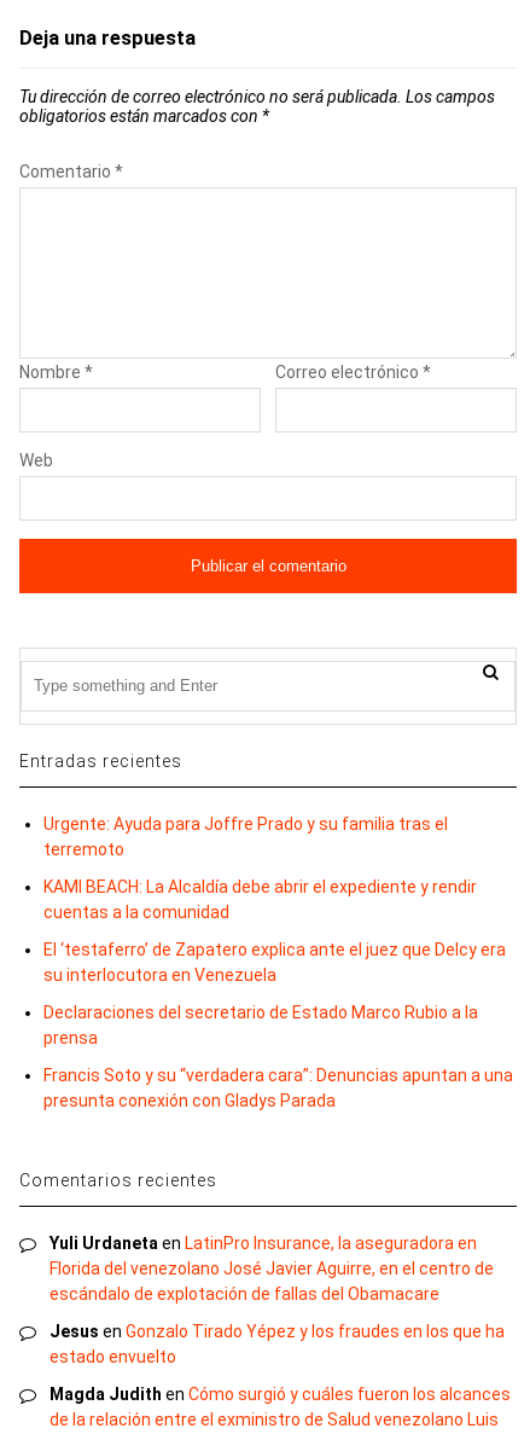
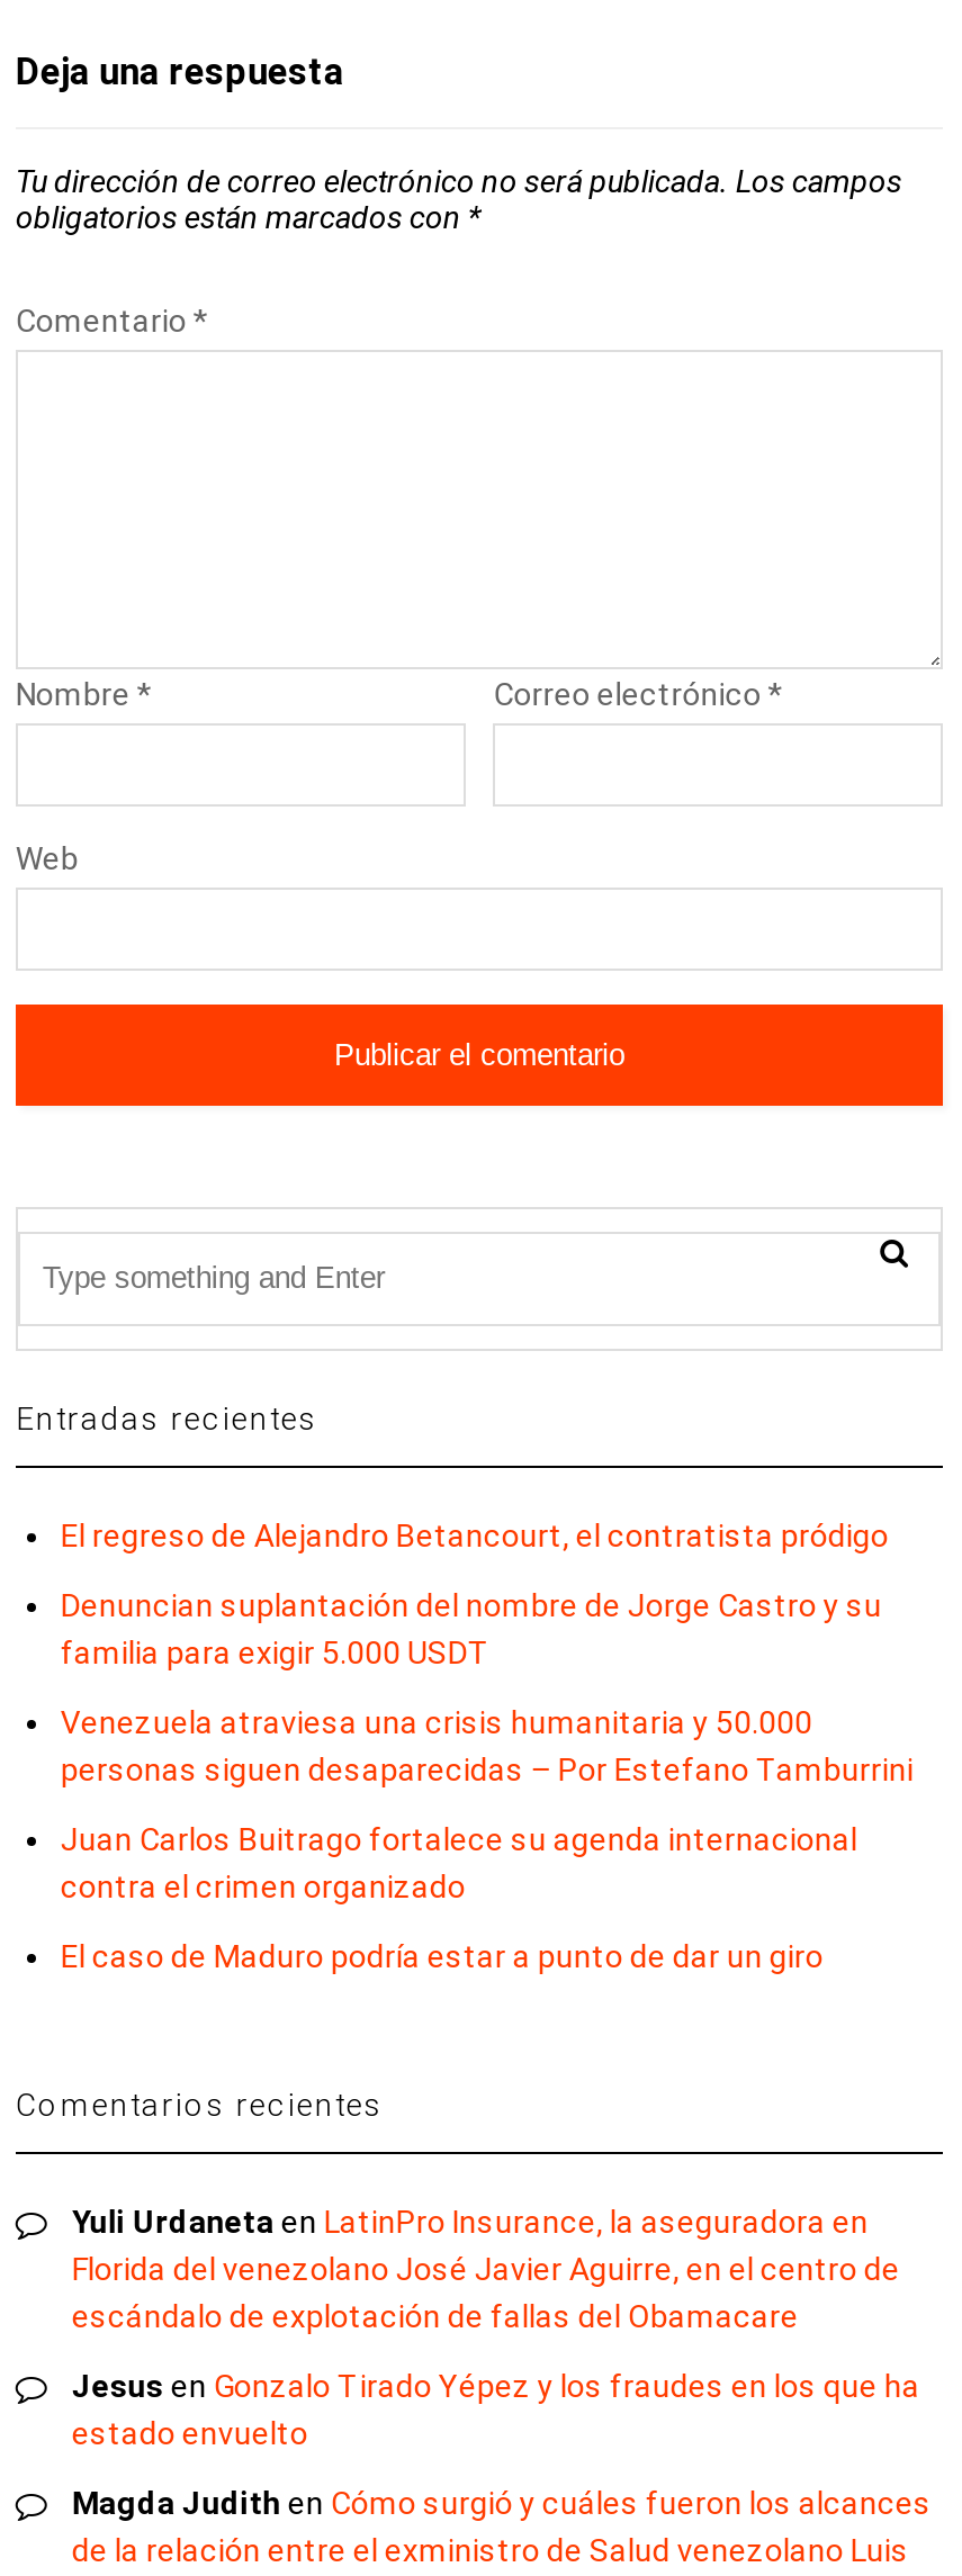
[43,814,448,859] Urgente: Ayuda para Joffre Prado y su familia tras el | terremoto -> [61,1517,889,1553] El regreso de Alejandro Betancourt, el contratista pródigo
[43,877,477,922] KAMI BEACH: La Alcaldía debe abrir el expediente y rendir | cuentas a la comunidad -> [61,1587,882,1670] Denuncian suplantación del nombre de Jorge Castro y su | familia para exigir 5.000 USDT
[43,940,506,985] El ‘testaferro’ de Zapatero explica ante el juez que Delcy era | su interlocutora en Venezuela -> [61,1704,913,1787] Venezuela atraviesa una crisis humanitaria y 50.000 | personas siguen desaparecidas – Por Estefano Tamburrini
[43,1003,478,1048] Declaraciones del secretario de Estado Marco Rubio a la | prensa -> [61,1821,857,1904] Juan Carlos Buitrago fortalece su agenda internacional | contra el crimen organizado
[43,1066,513,1110] Francis Soto y su “verdadera cara”: Denuncias apuntan a una | presunta conexión con Gladys Parada -> [61,1938,823,1974] El caso de Maduro podría estar a punto de dar un giro

